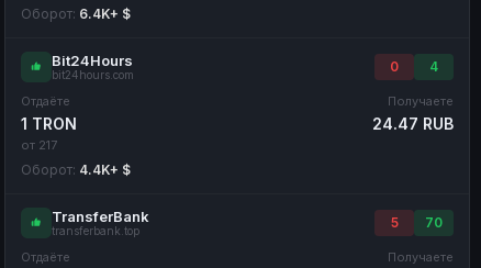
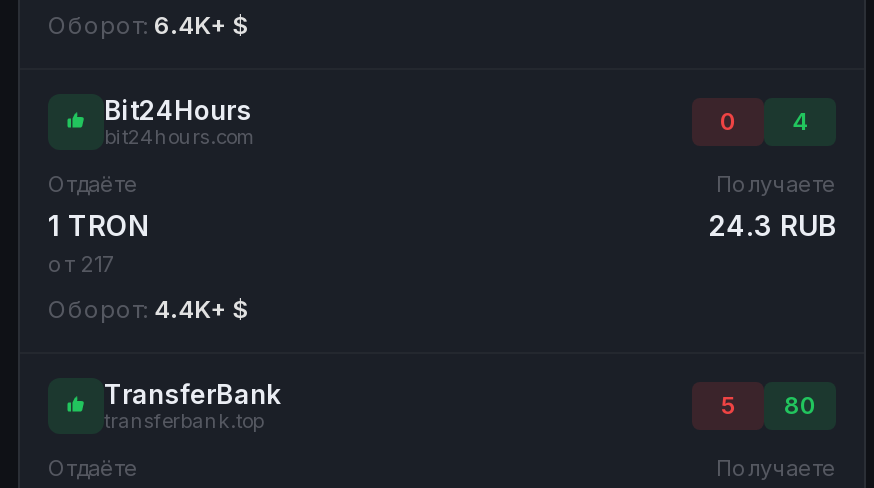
[372,114,454,132] 24.47 RUB -> [708,207,836,241] 24.3 RUB
[390,214,443,230] 5 70 -> [721,389,816,419] 5 80

